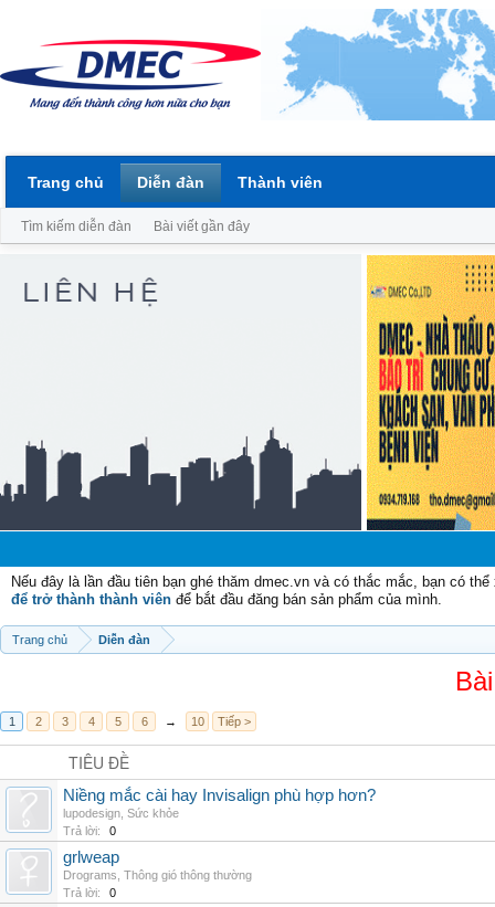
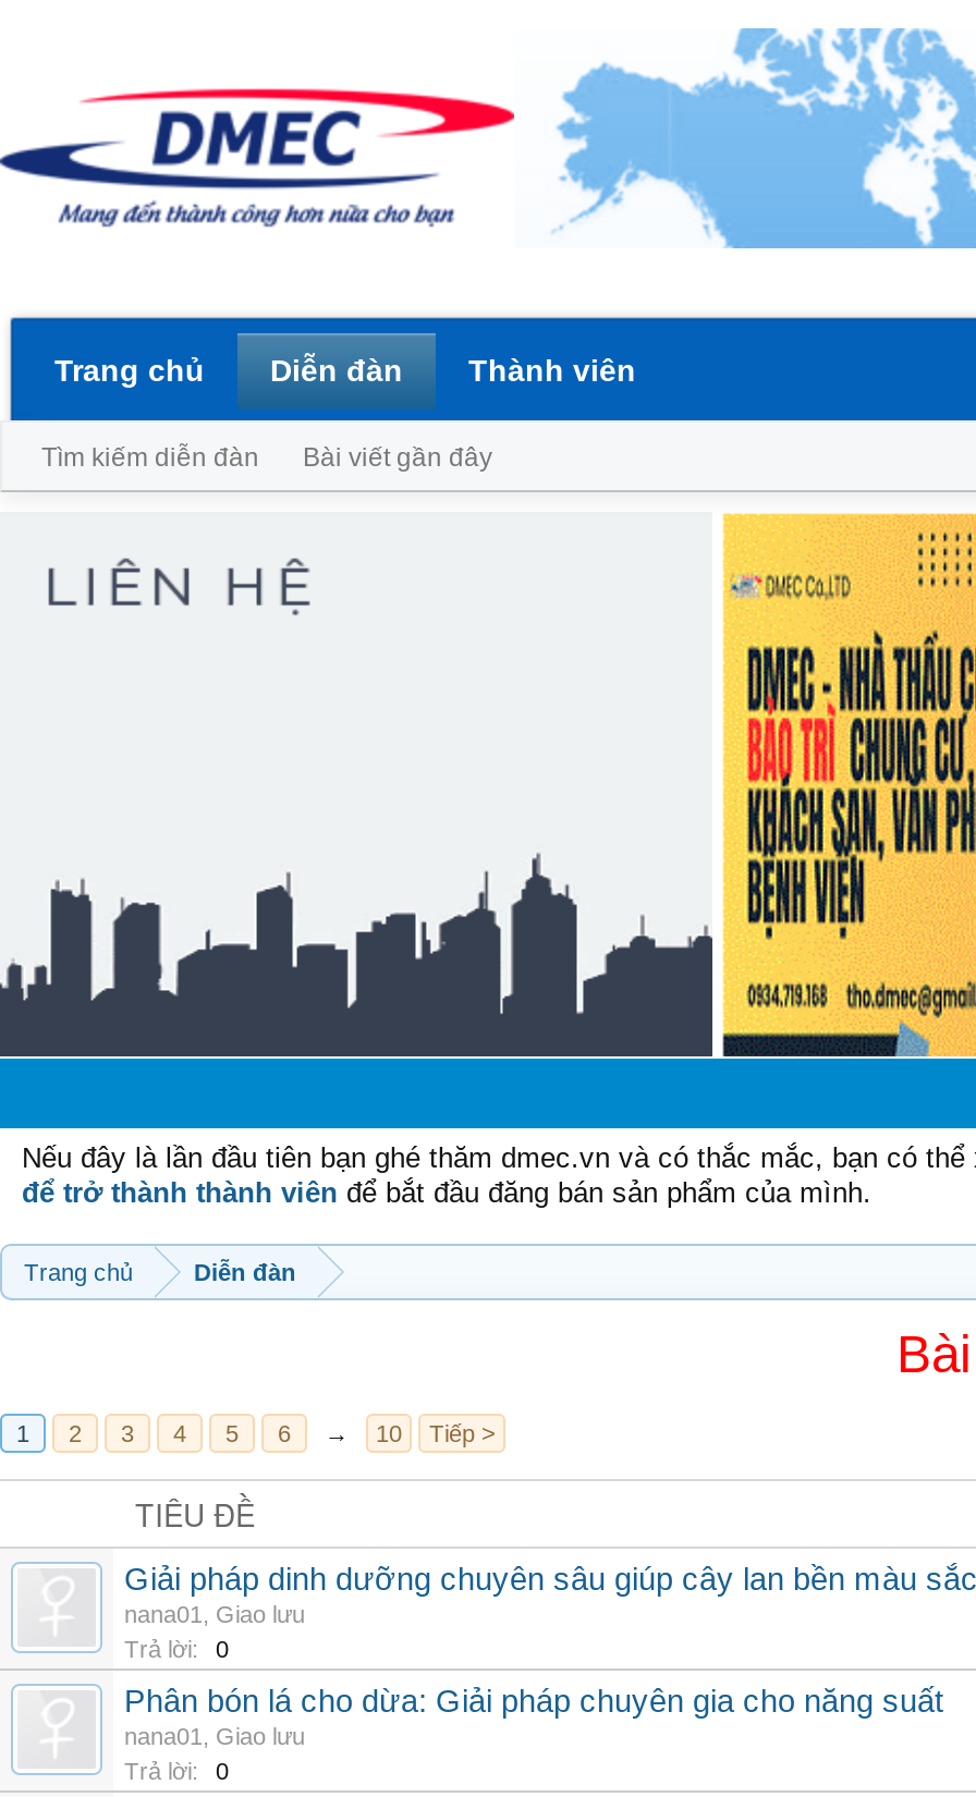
[63,787,376,820] Niềng mắc cài hay Invisalign phù hợp hơn? | lupodesign, Sức khỏe -> [124,1562,976,1627] Giải pháp dinh dưỡng chuyên sâu giúp cây lan bền màu sắc | nana01, Giao lưu
[63,848,252,882] grlweap | Drograms, Thông gió thông thường -> [124,1684,943,1749] Phân bón lá cho dừa: Giải pháp chuyên gia cho năng suất | nana01, Giao lưu

